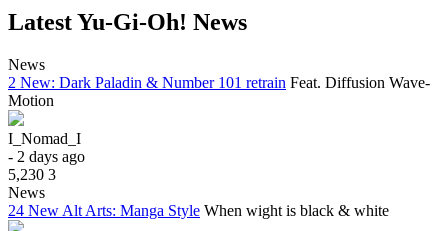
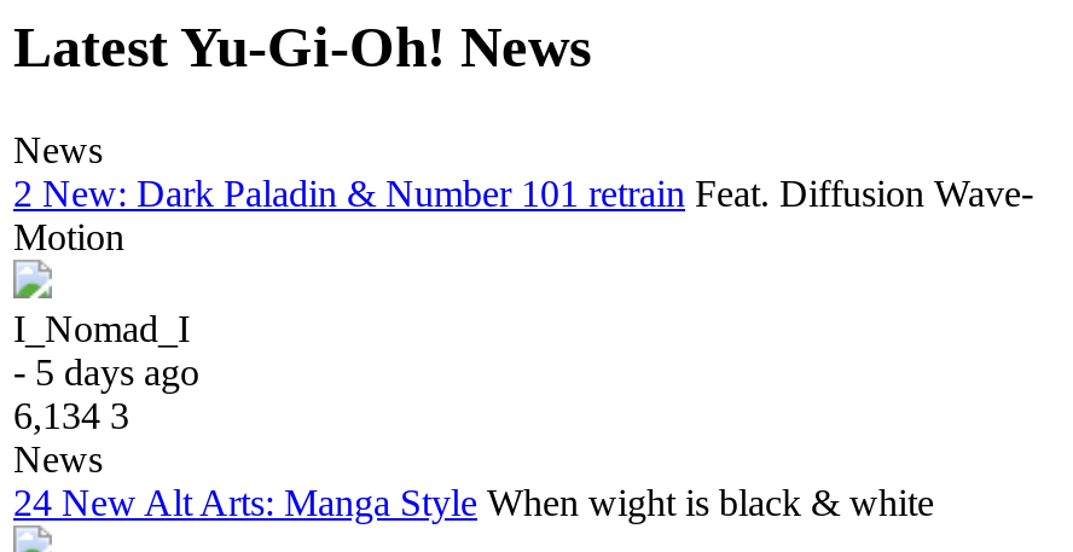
[8,148,85,165] - 2 days ago -> [13,351,199,392] - 5 days ago
[8,166,56,183] 5,230 3 -> [13,394,129,436] 6,134 3

